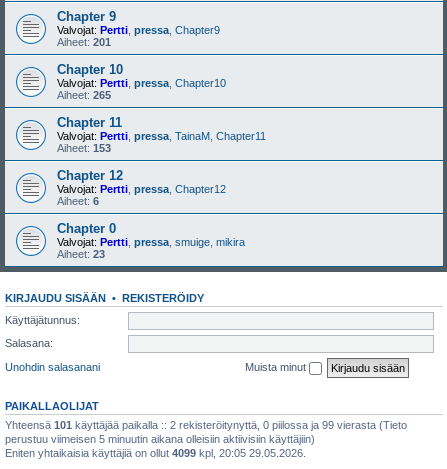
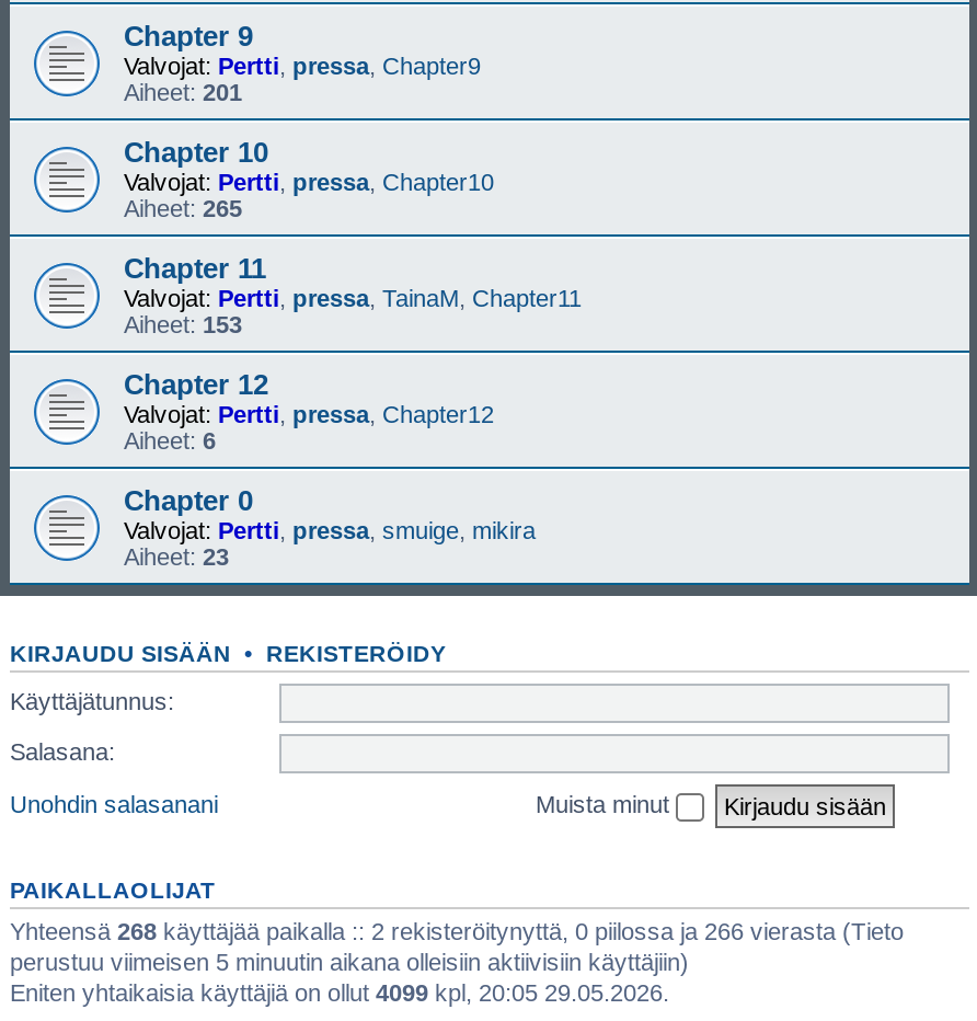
[5,418,407,430] Yhteensä 101 käyttäjää paikalla :: 2 rekisteröitynyttä, 0 piilossa ja 99 vierasta (Tieto -> [10,917,904,943] Yhteensä 268 käyttäjää paikalla :: 2 rekisteröitynyttä, 0 piilossa ja 266 vierasta (Tieto

